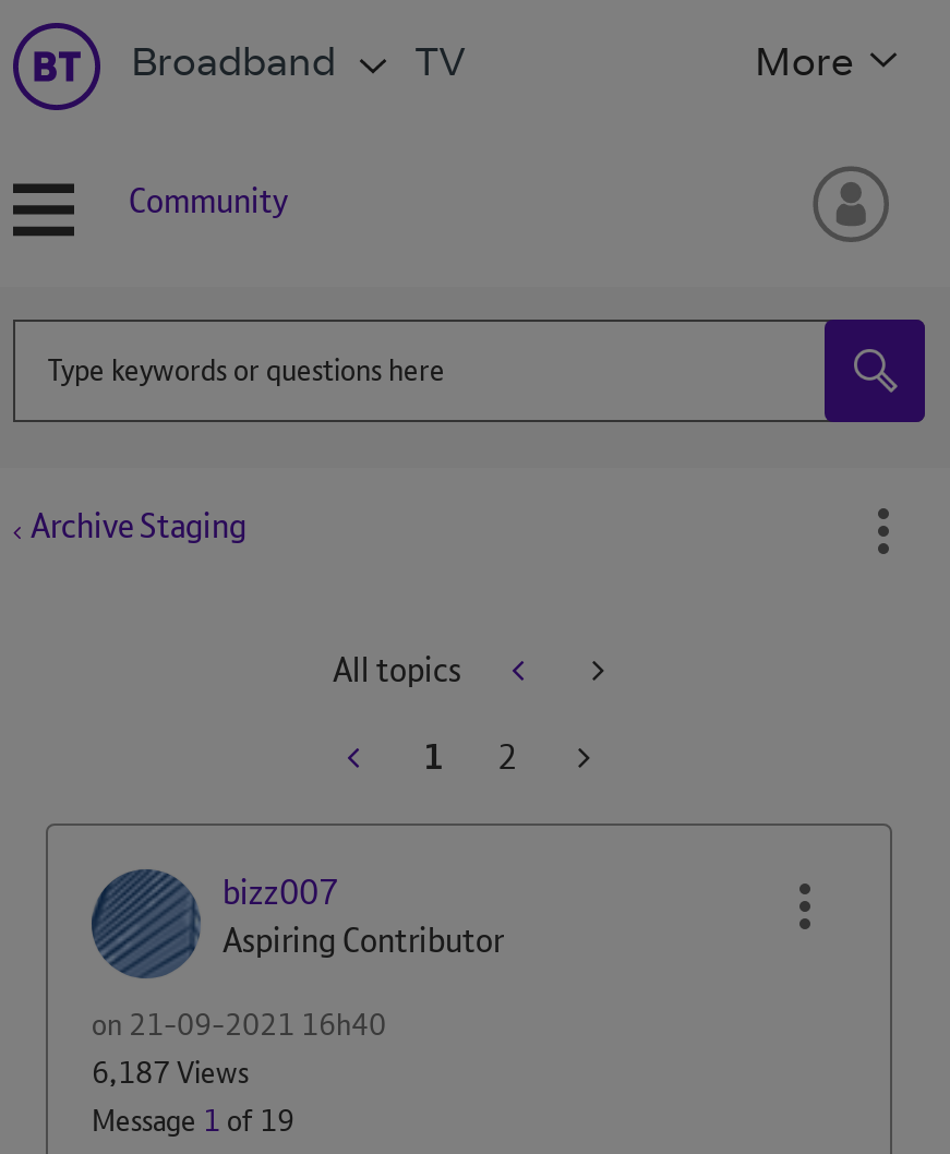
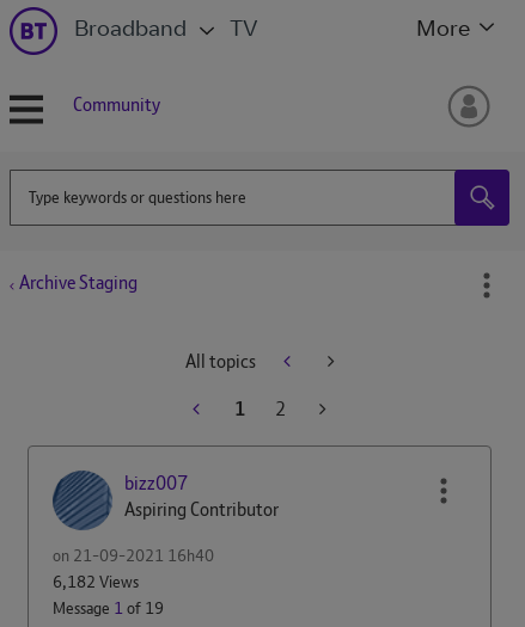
[92,1053,249,1092] 6,187 Views -> [53,571,139,592] 6,182 Views

